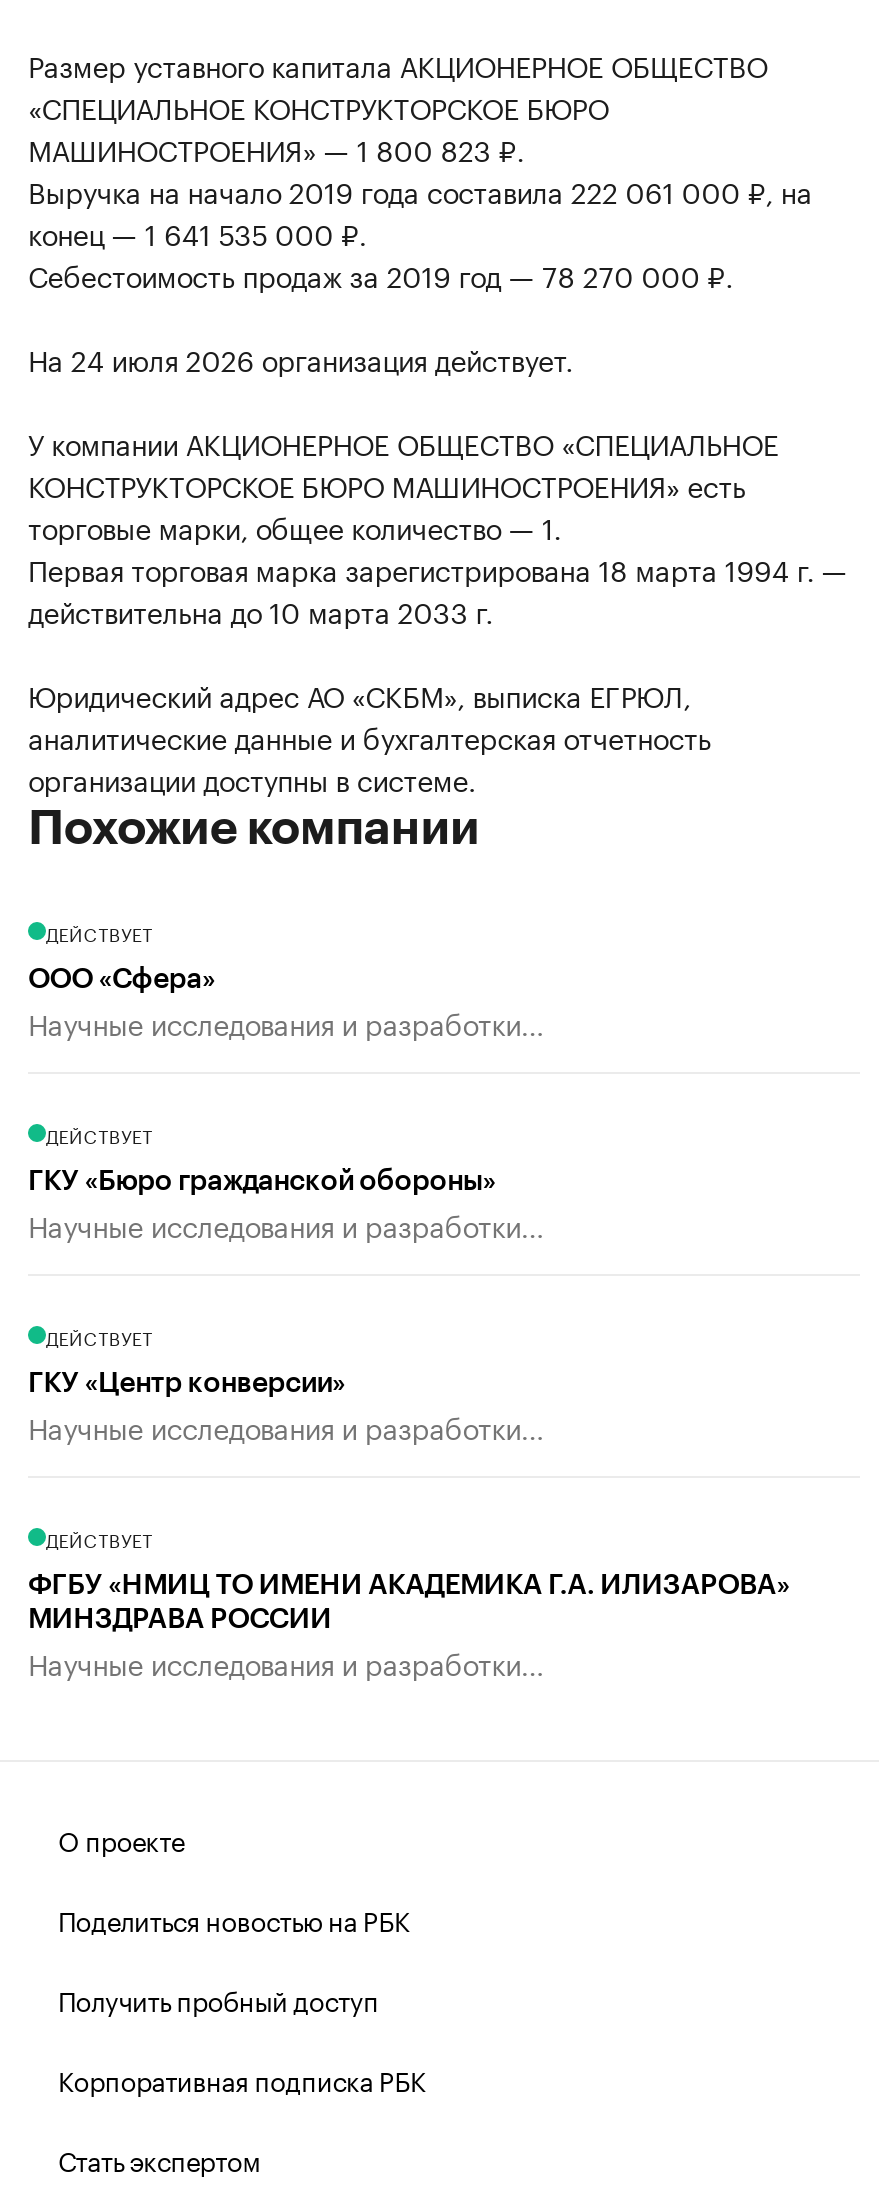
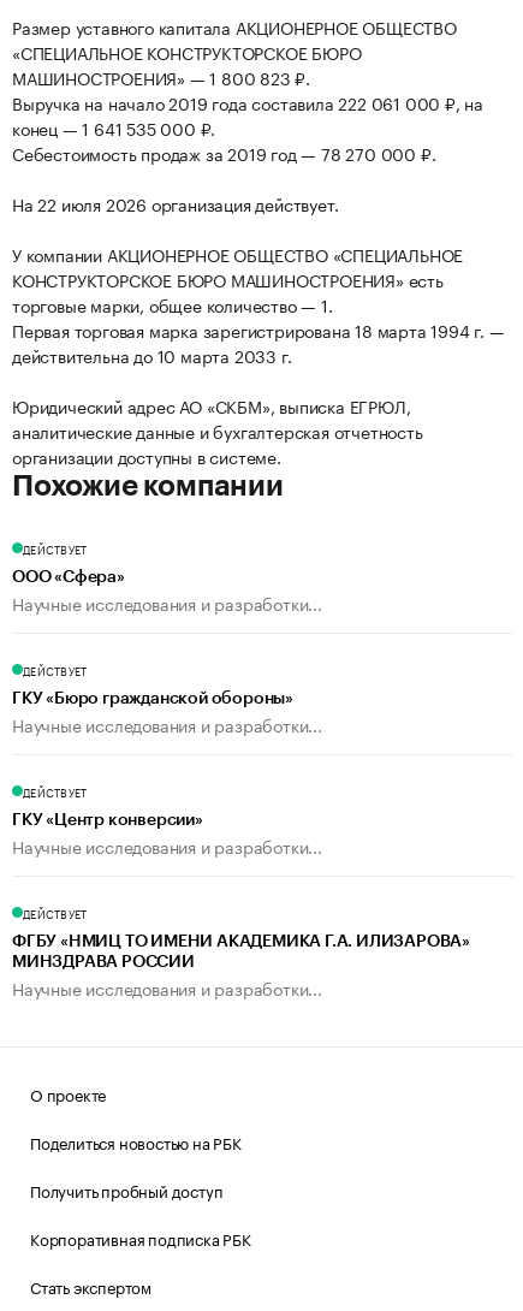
[28,337,573,381] На 24 июля 2026 организация действует. -> [12,191,338,217] На 22 июля 2026 организация действует.

